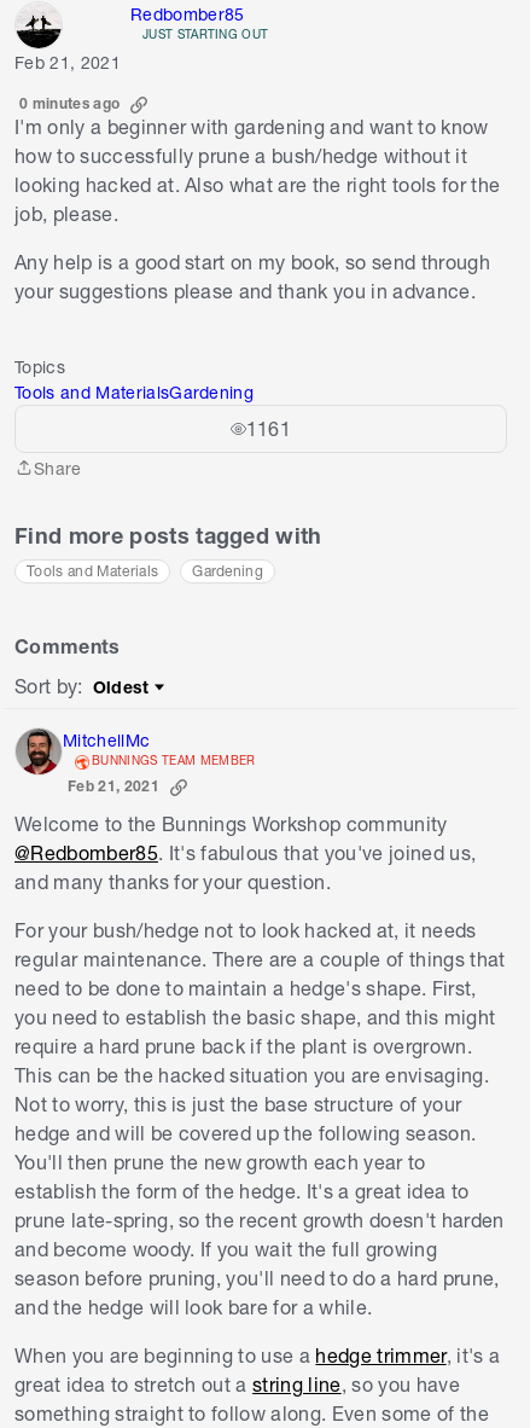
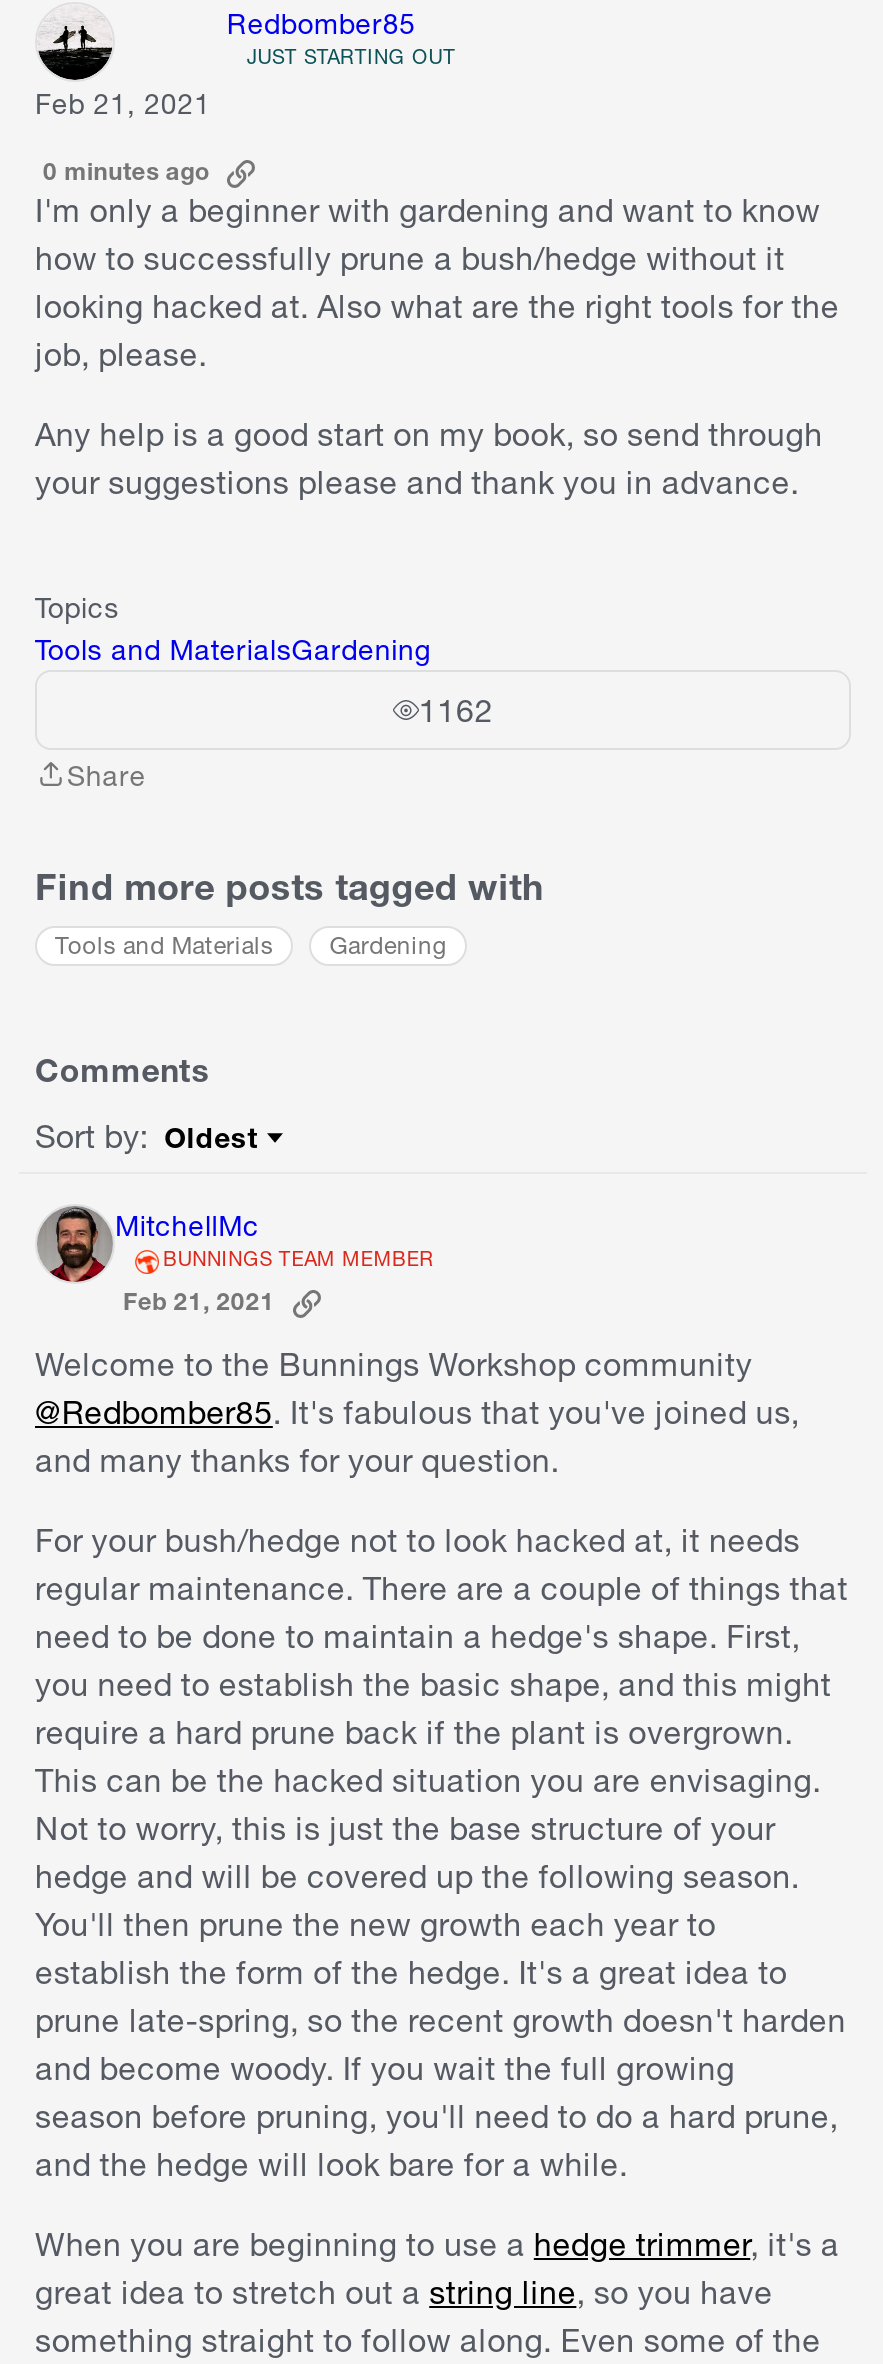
[246,417,291,440] 1161 -> [419,691,493,729] 1162

